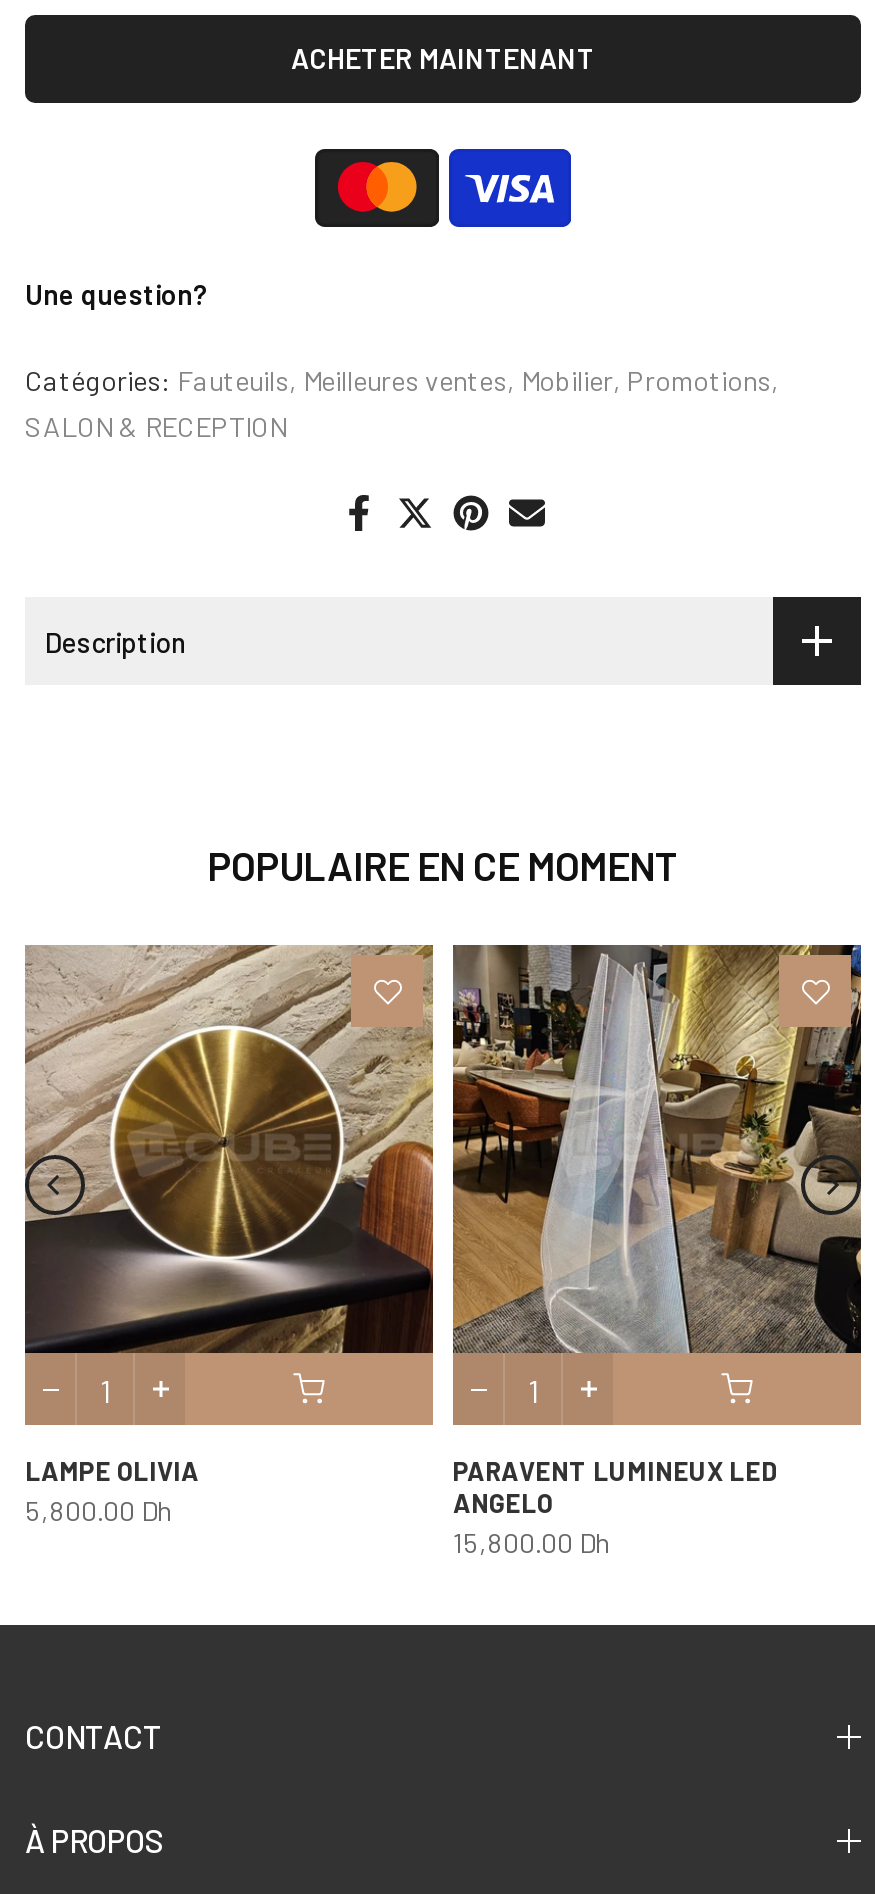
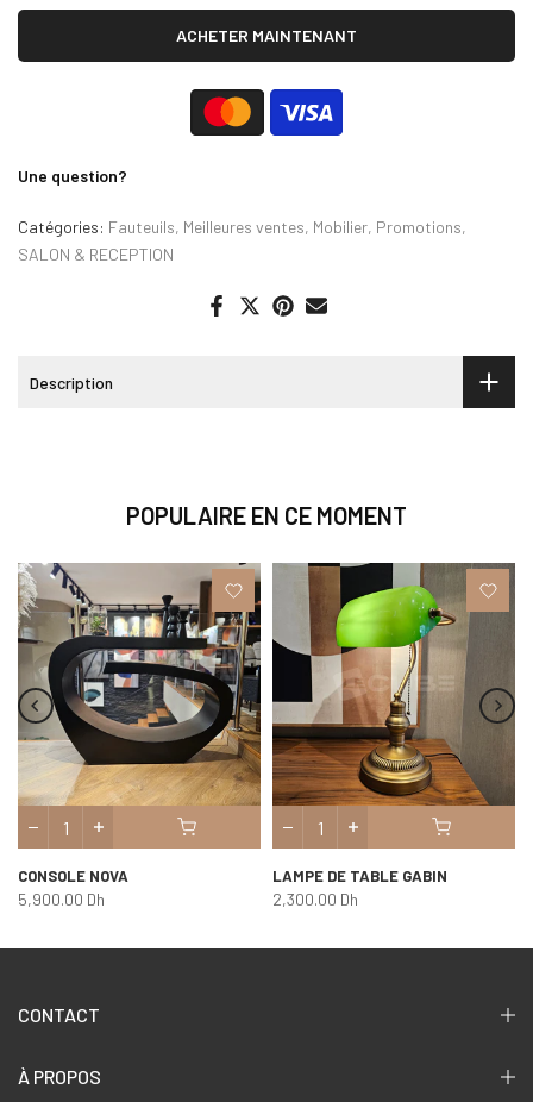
[23,945,435,1355] [image] -> [18,562,262,806] [image]
[451,943,863,1353] [image] -> [271,562,515,806] [image]
[25,1456,199,1528] LAMPE OLIVIA | 5,800.00 Dh -> [18,867,128,910] CONSOLE NOVA | 5,900.00 Dh
[453,1456,777,1560] PARAVENT LUMINEUX LED | ANGELO | 15,800.00 Dh -> [272,867,447,910] LAMPE DE TABLE GABIN | 2,300.00 Dh

